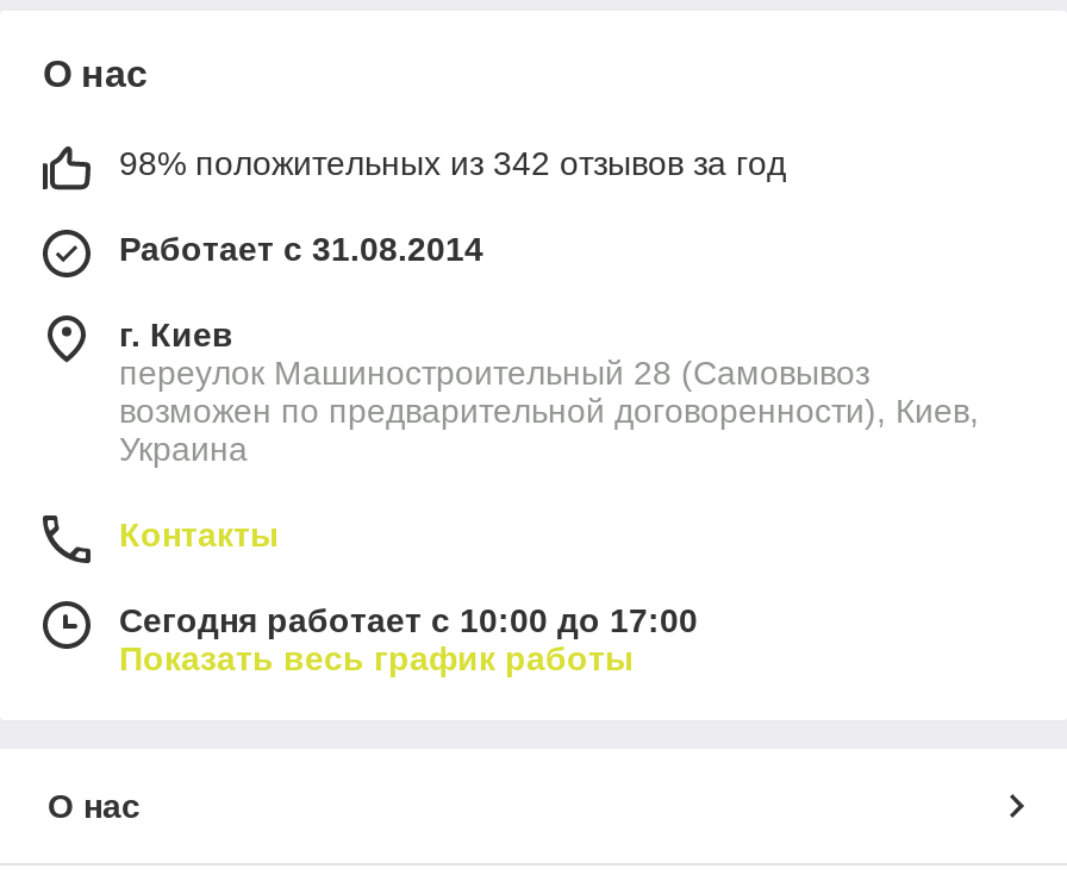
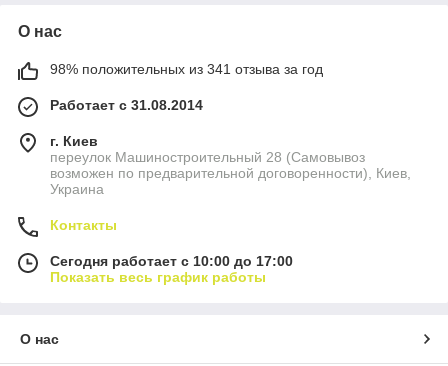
[119,144,786,182] 98% положительных из 342 отзывов за год -> [50,61,323,77] 98% положительных из 341 отзыва за год

